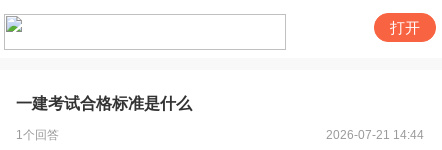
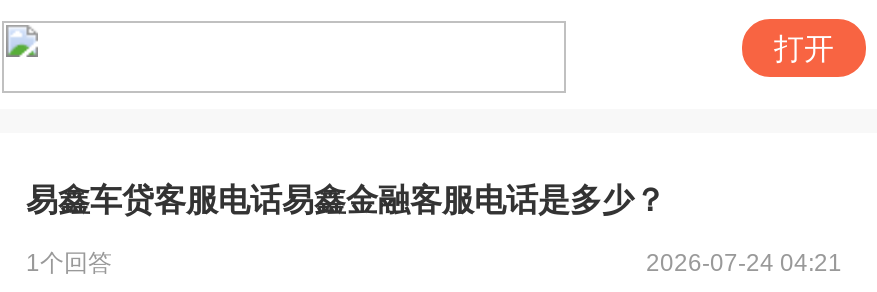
[16,95,192,112] 一建考试合格标准是什么 -> [26,183,666,217] 易鑫车贷客服电话易鑫金融客服电话是多少？
[326,128,424,142] 2026-07-21 14:44 -> [646,249,842,277] 2026-07-24 04:21

